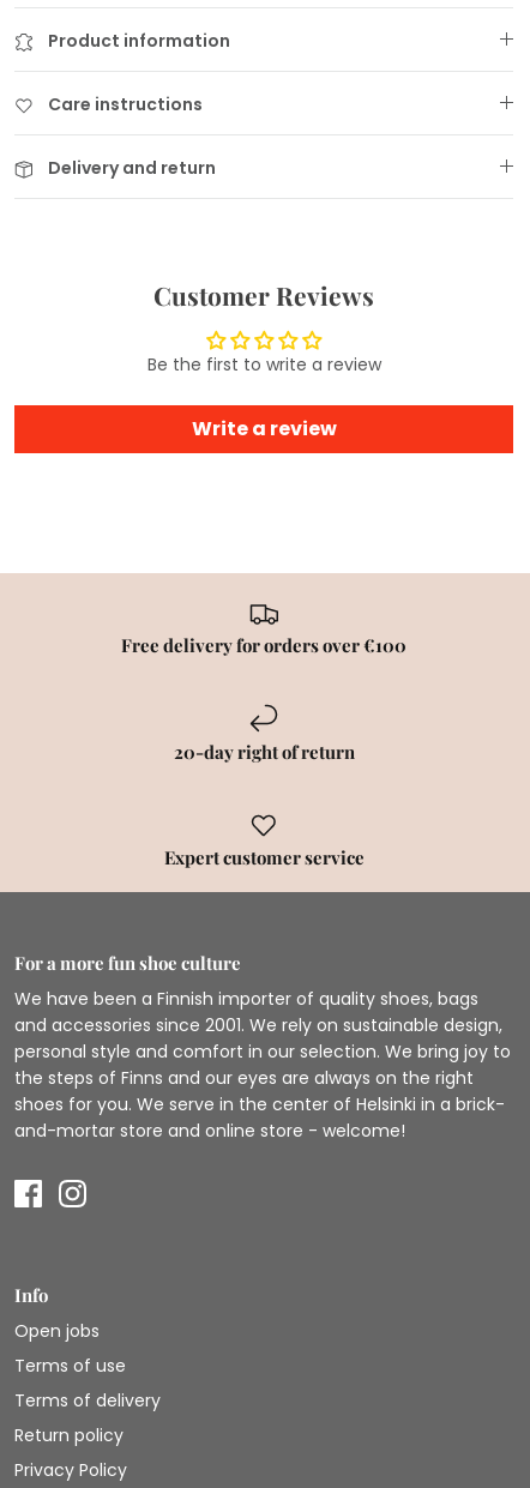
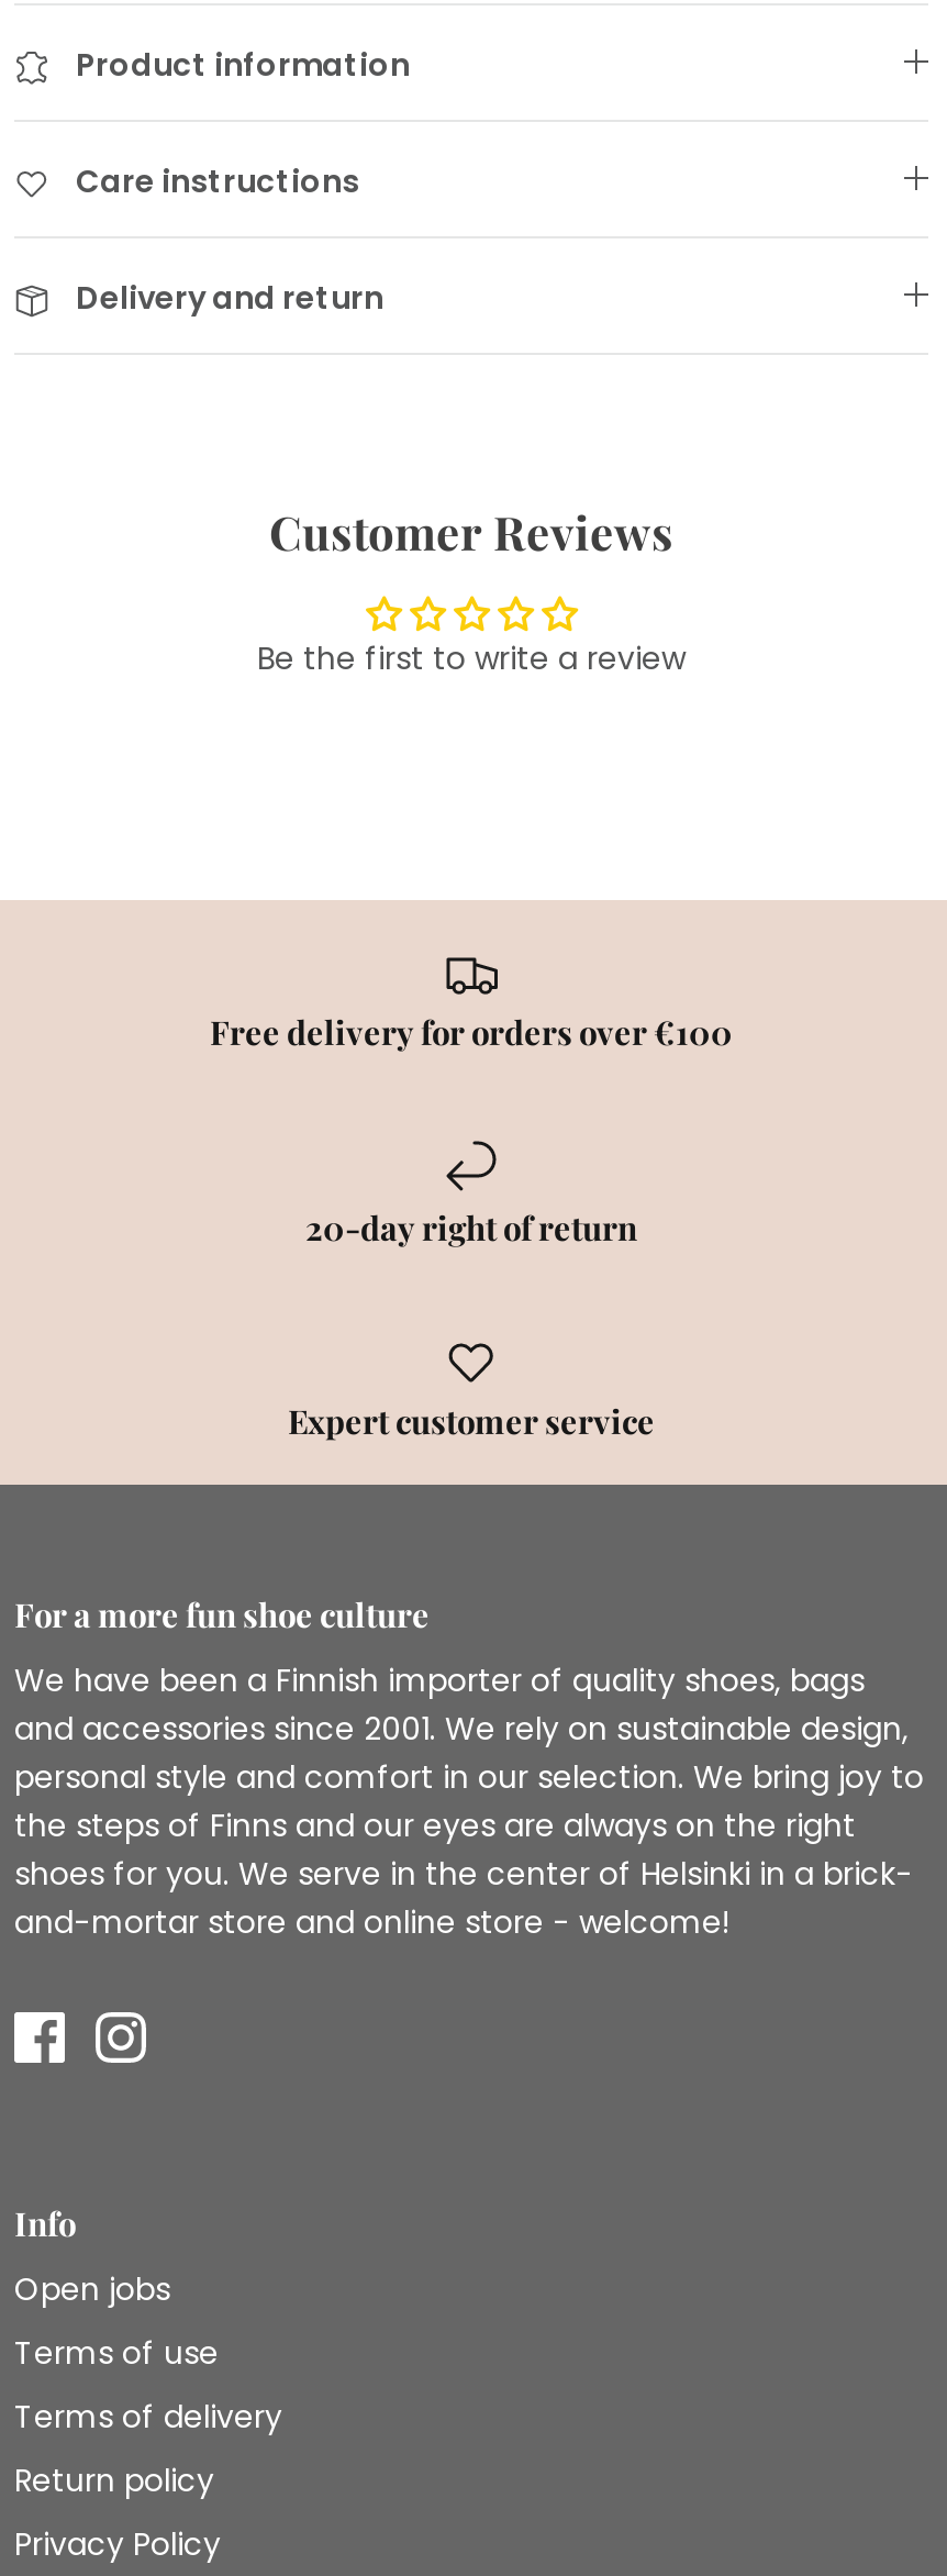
[191,415,336,443] Write a review -> none

